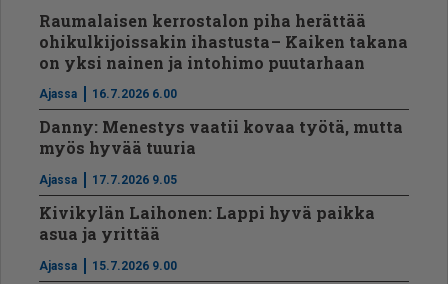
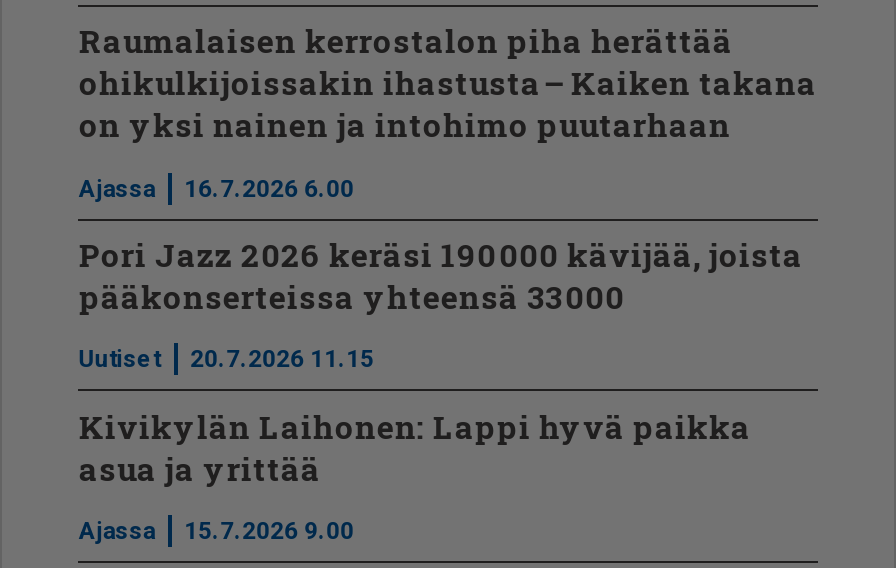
[39,116,403,158] Danny: Menestys vaatii kovaa työtä, mutta | myös hyvää tuuria -> [79,233,803,317] Pori Jazz 2026 keräsi 190 000 kävijää, joista | pääkonserteissa yhteensä 33 000
[39,173,177,187] Ajassa | 17.7.2026 9.05 -> [79,346,374,374] Uutiset | 20.7.2026 11.15

